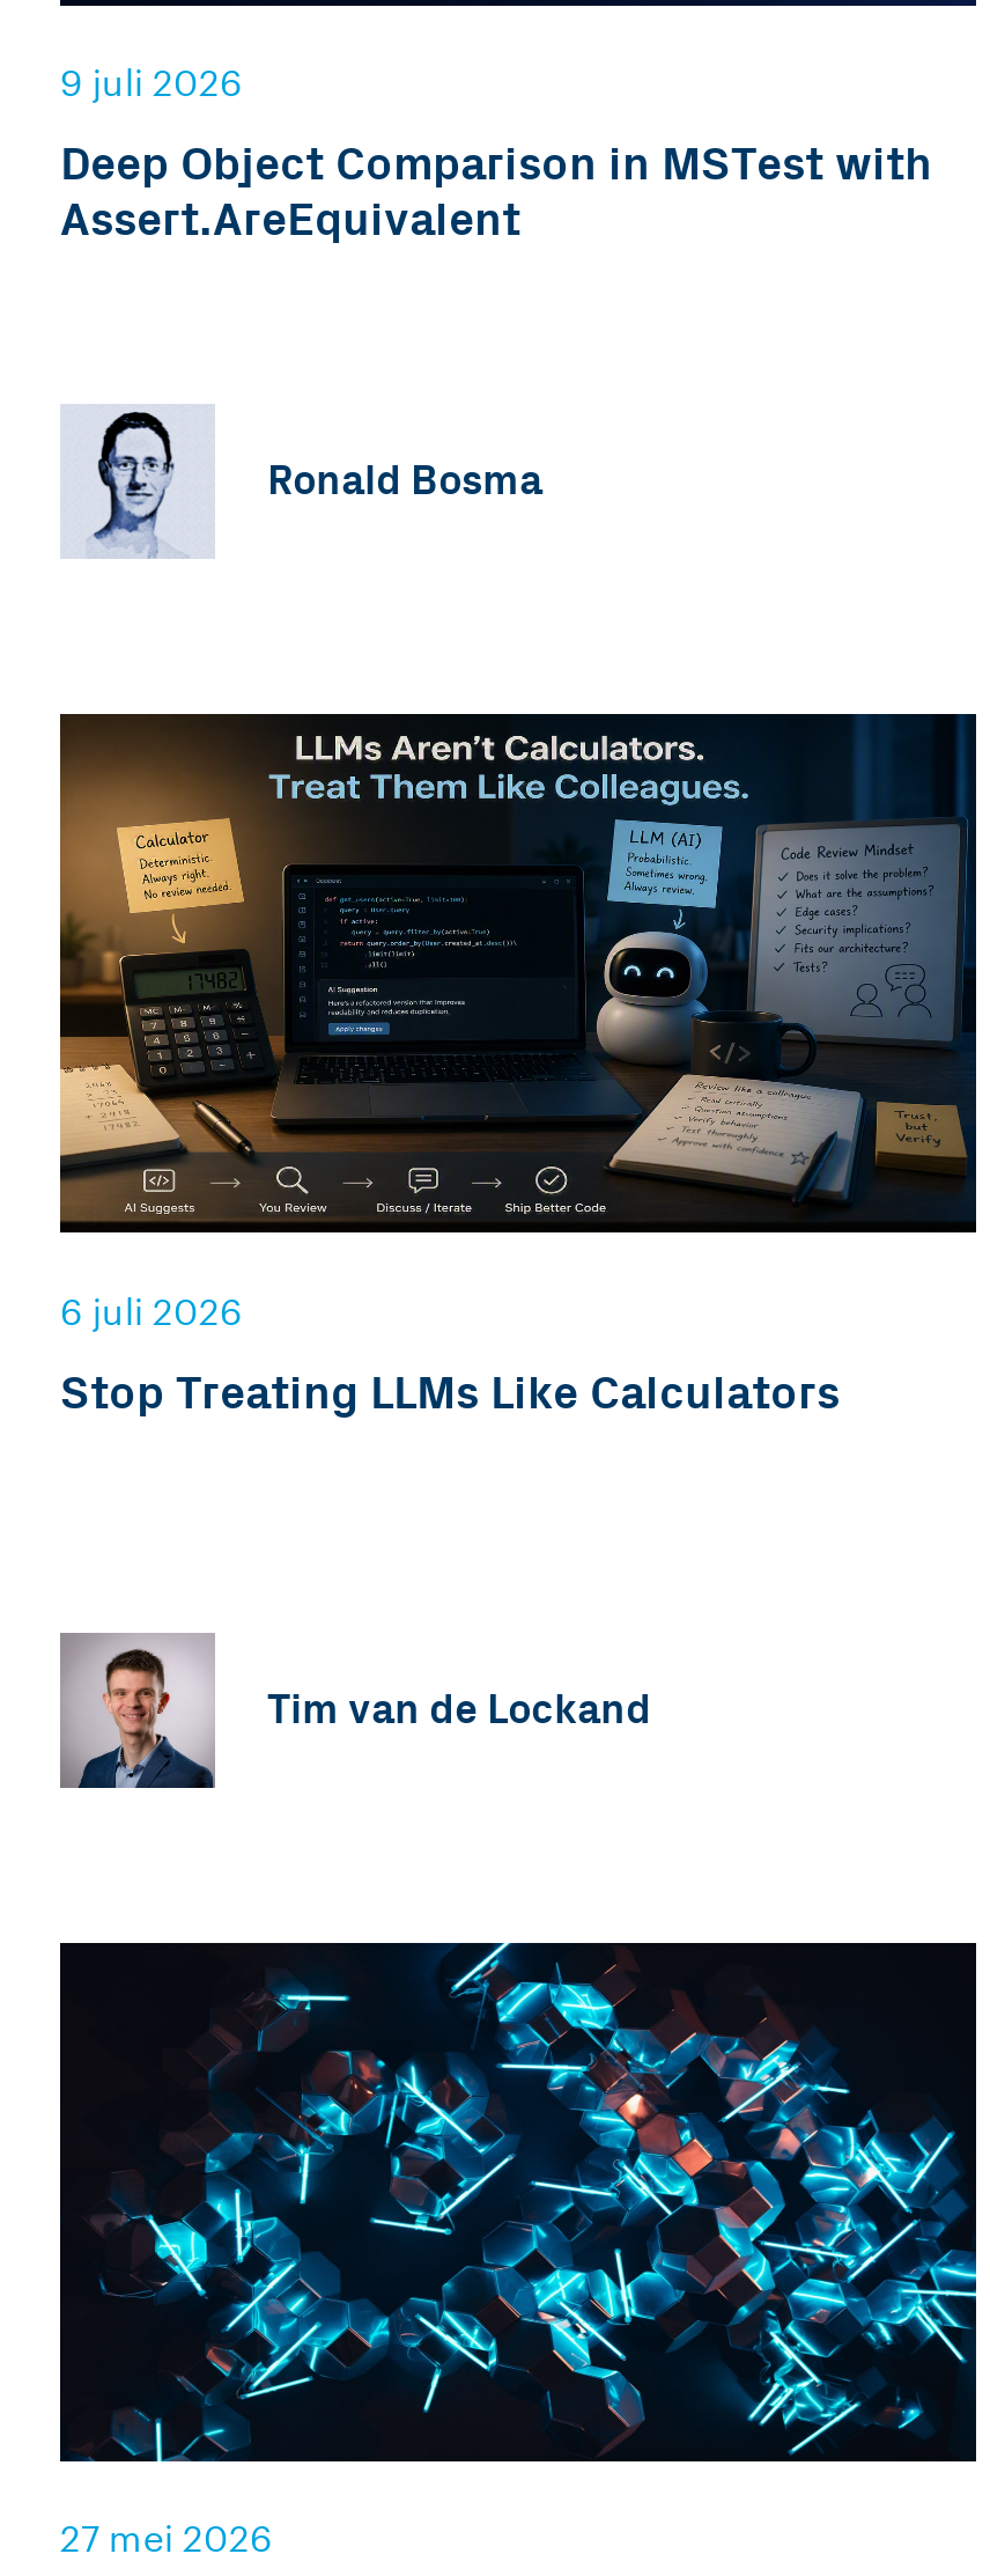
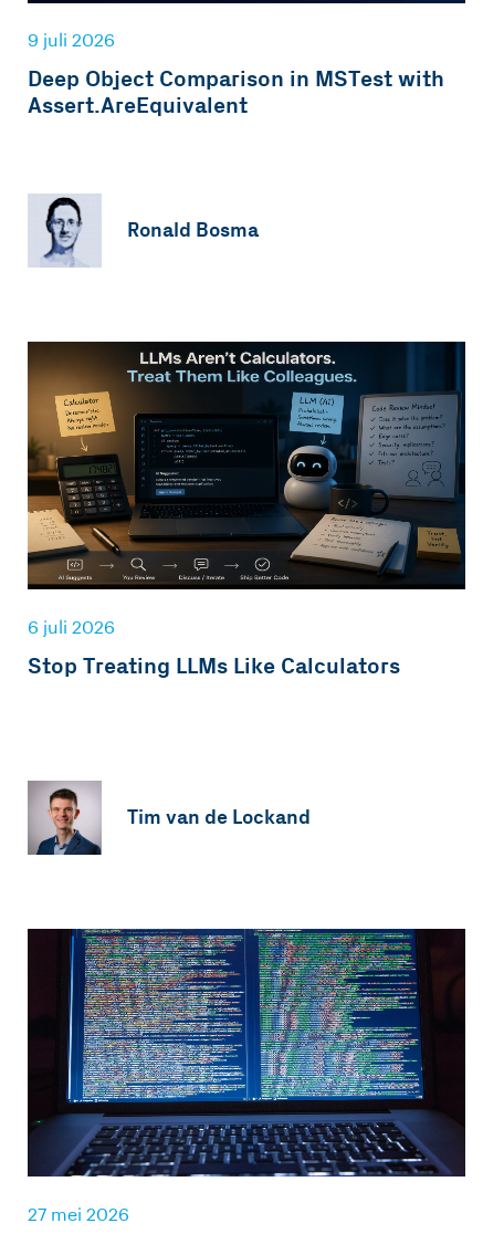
[86,1941,978,2464] [image] -> [36,929,466,1178] [image]

